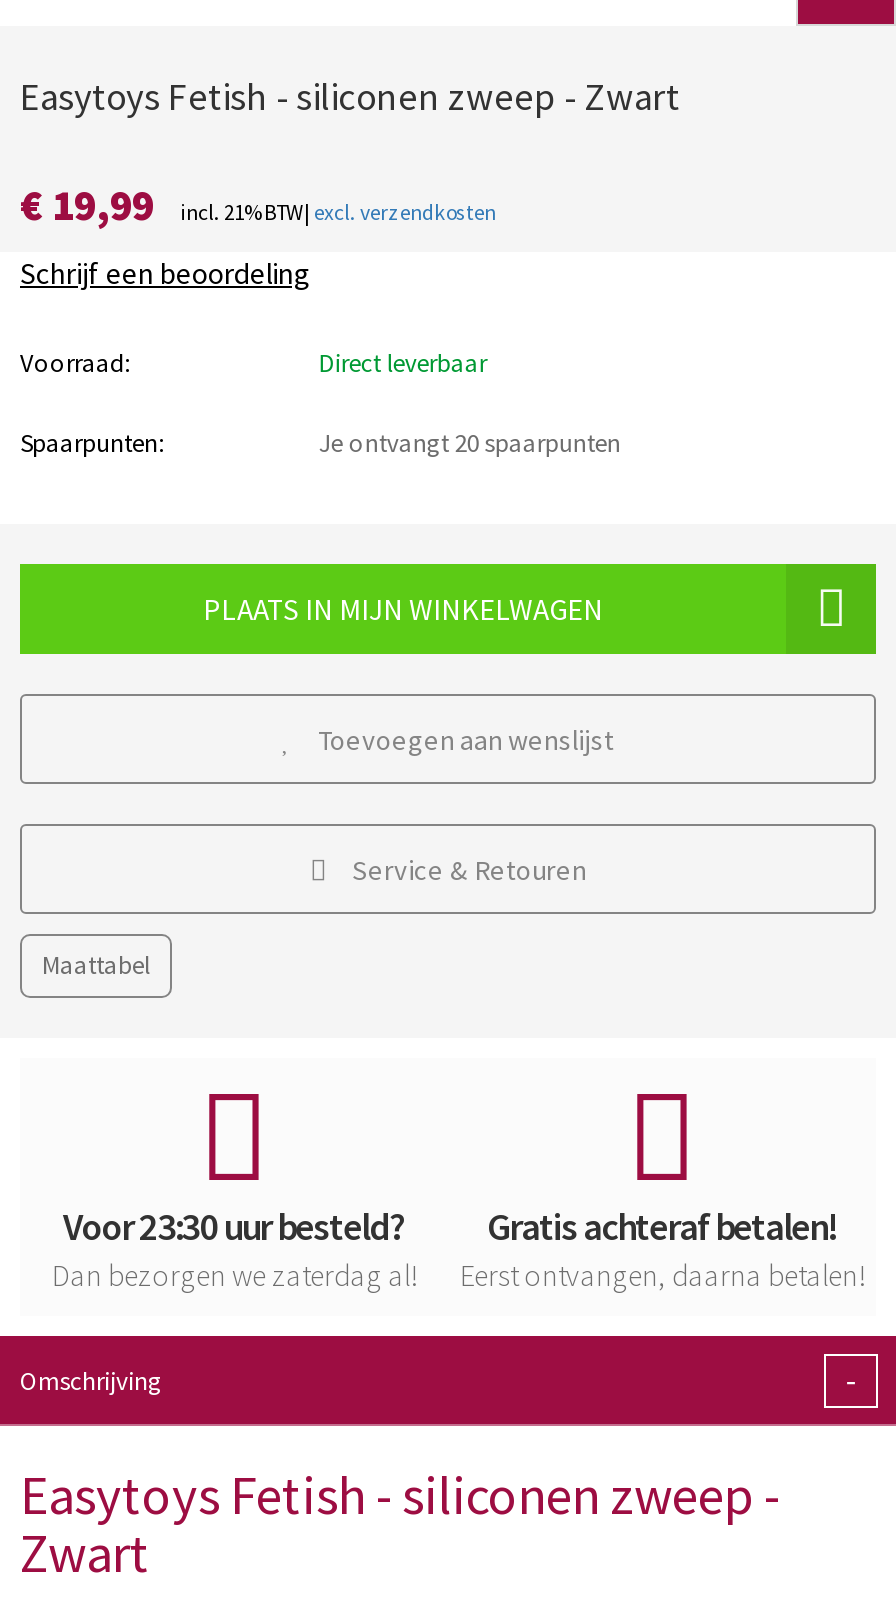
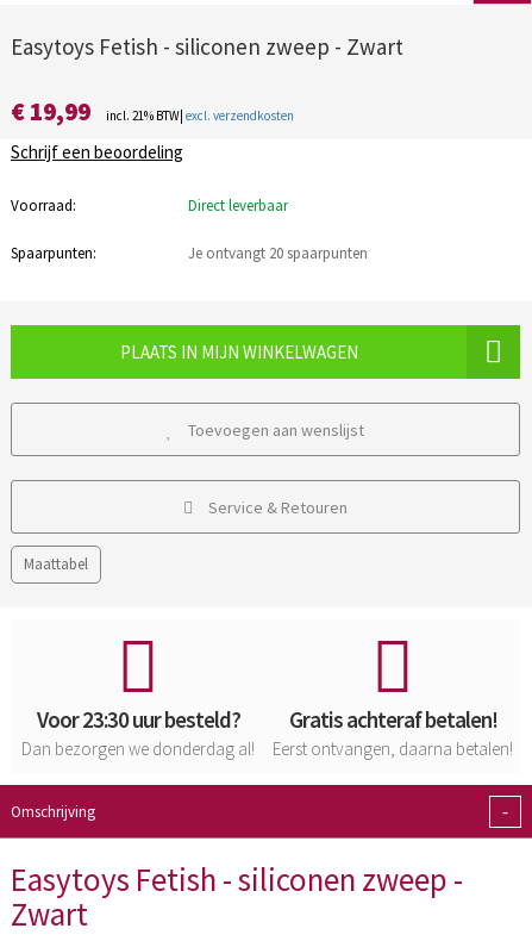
[52,1256,416,1294] Dan bezorgen we zaterdag al! -> [21,737,255,760] Dan bezorgen we donderdag al!

